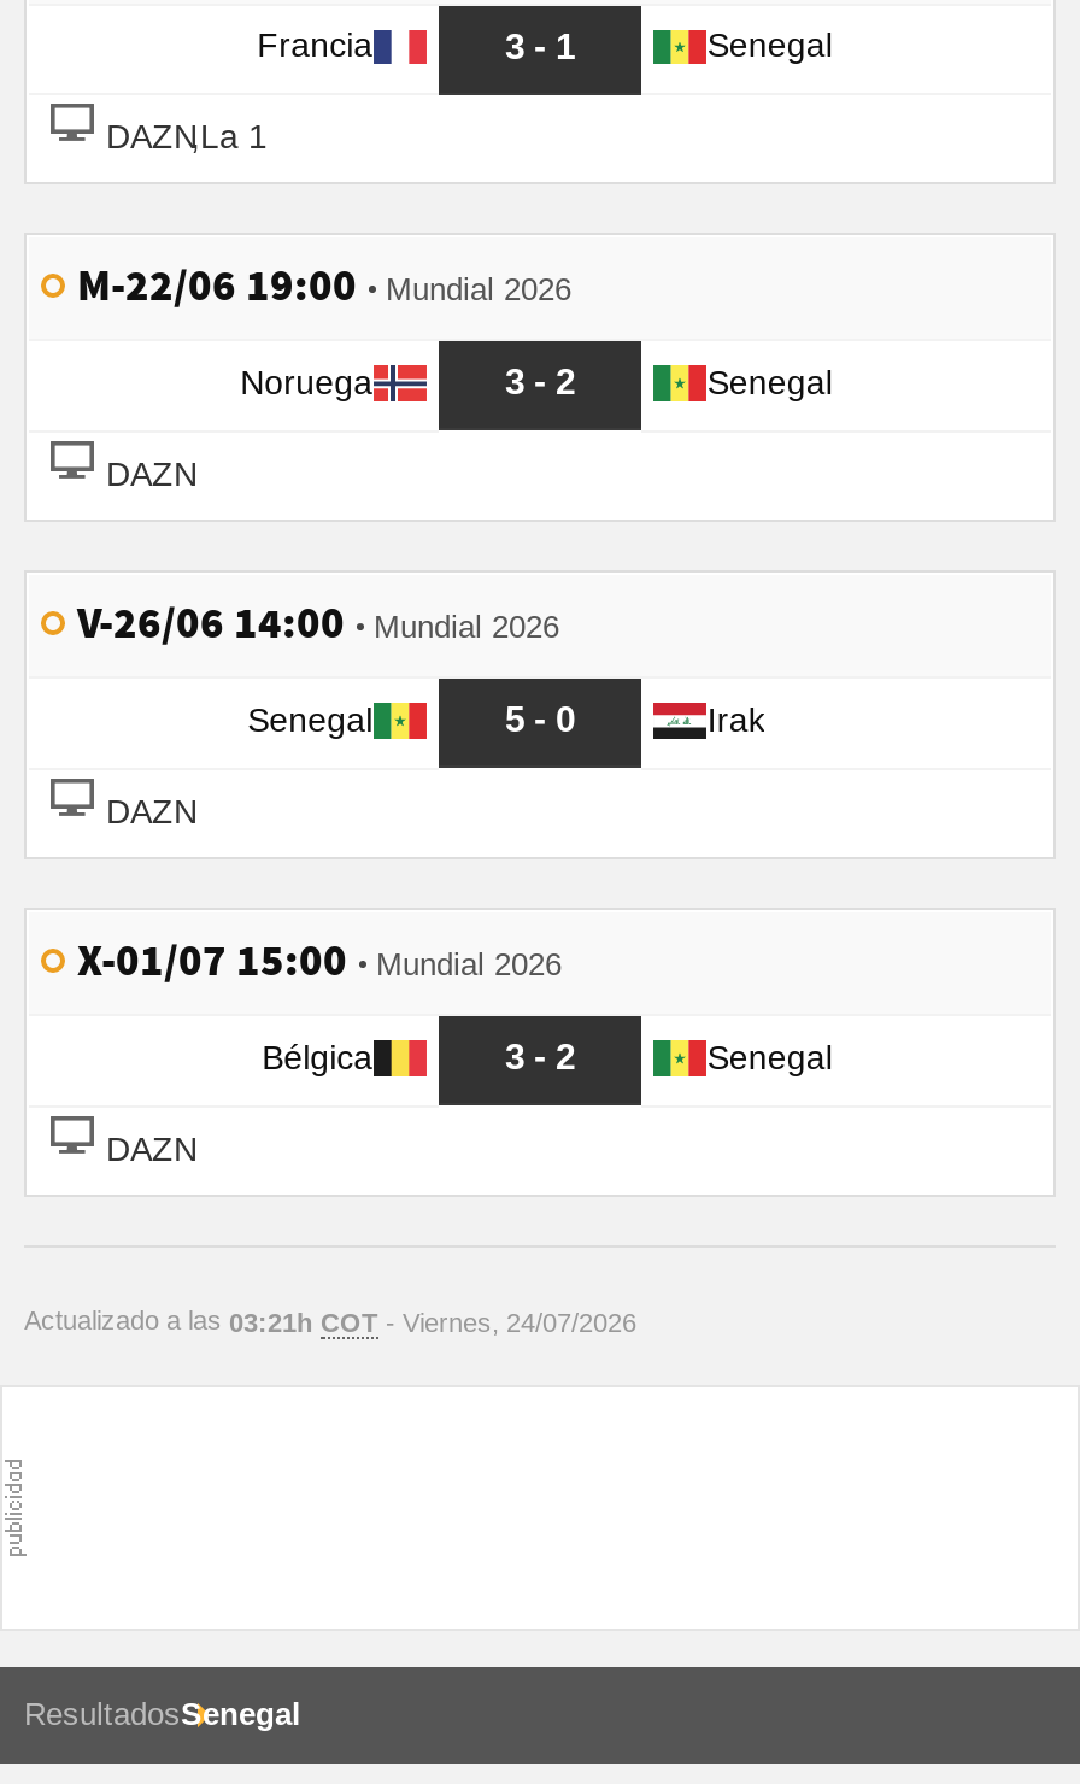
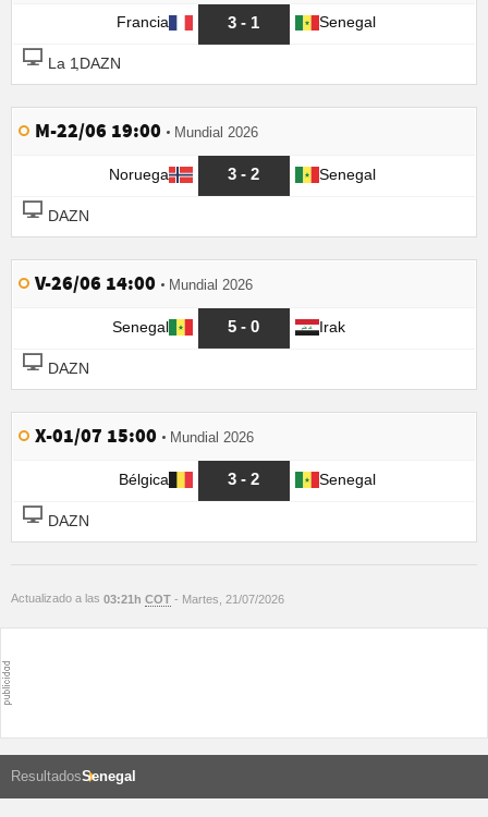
[106,117,268,156] DAZNLa 1 -> [48,55,121,72] La 1DAZN
[24,1305,636,1336] Actualizado a las 03:21h COT - Viernes, 24/07/2026 -> [11,591,284,605] Actualizado a las 03:21h COT - Martes, 21/07/2026

